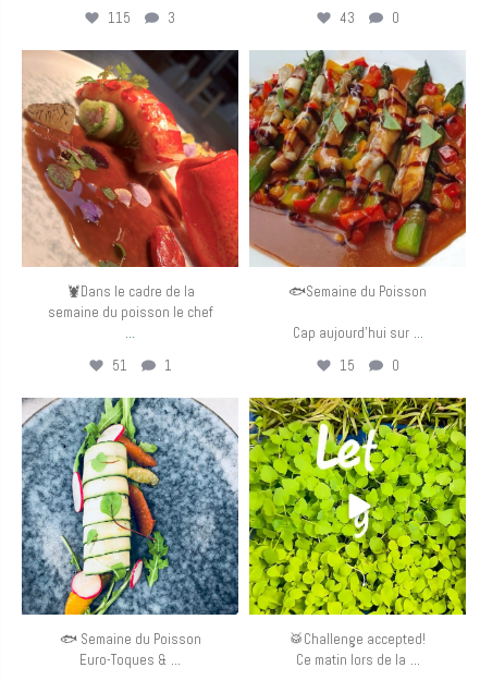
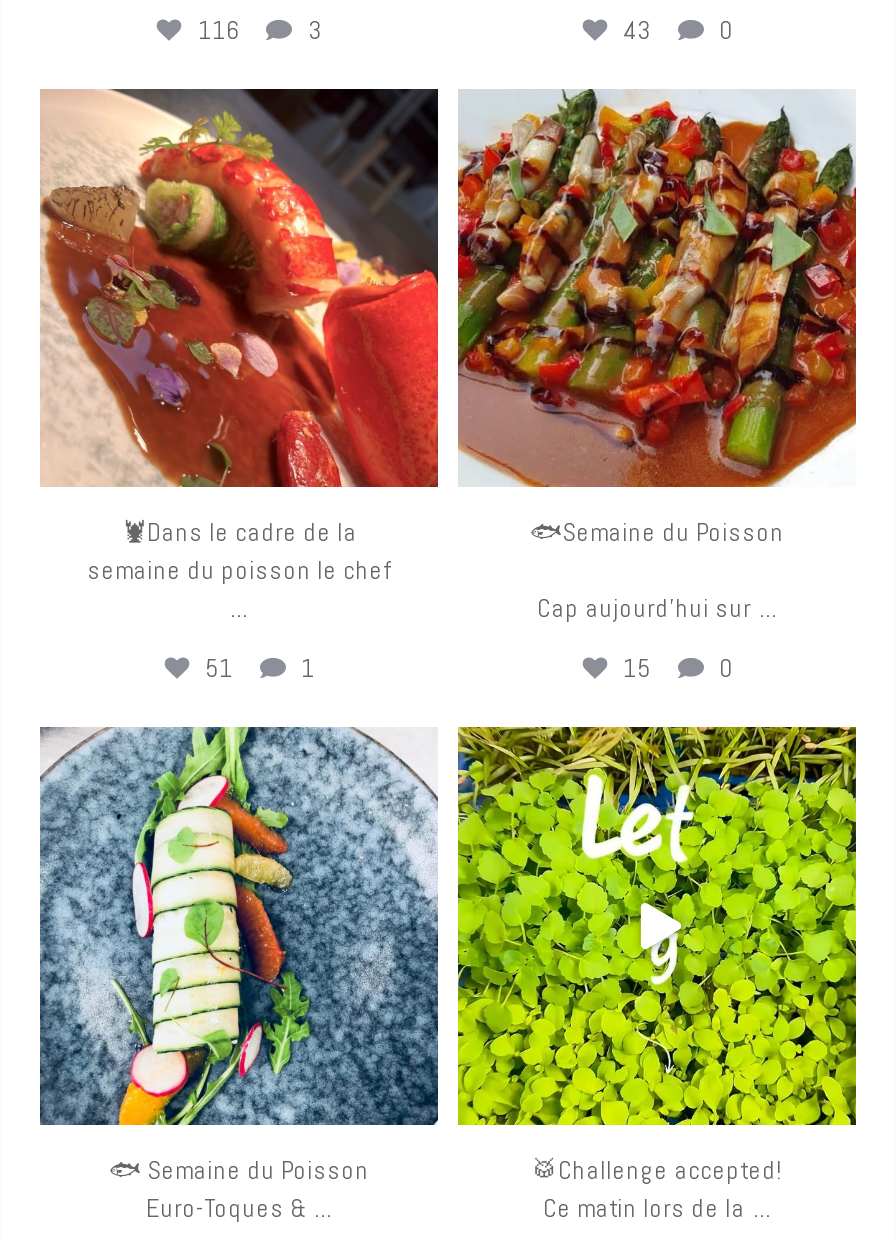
[108,9,175,27] 115 3 -> [198,13,322,47] 116 3

